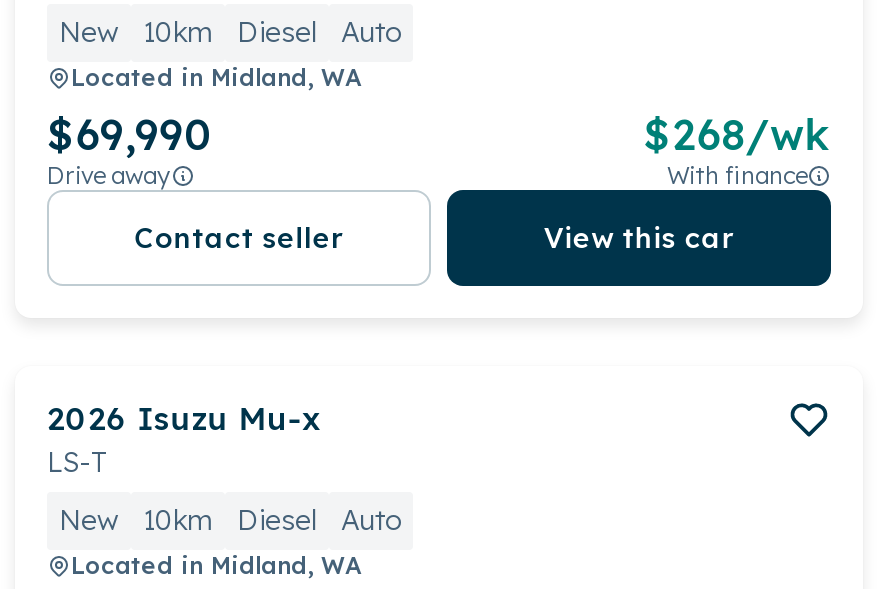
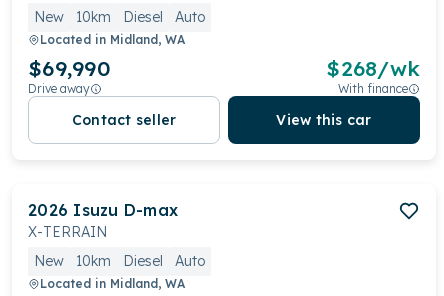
[47,398,321,480] 2026 Isuzu Mu-x | LS-T -> [28,200,178,241] 2026 Isuzu D-max | X-TERRAIN

